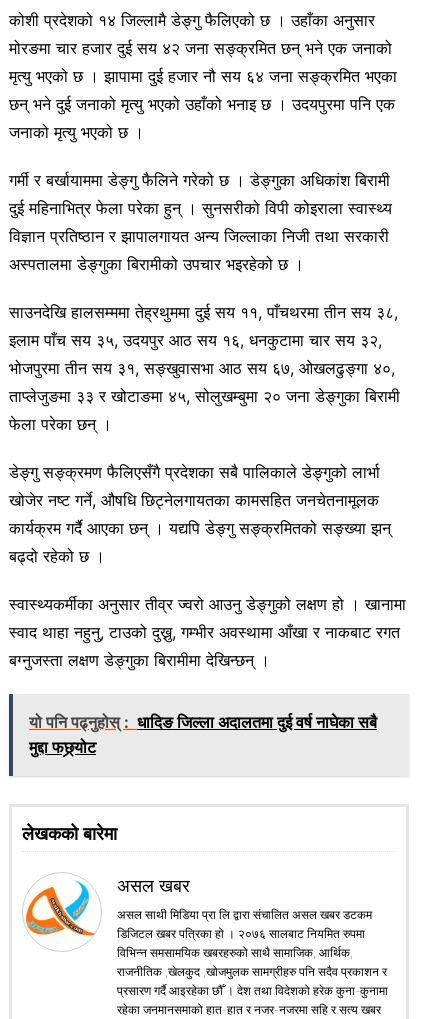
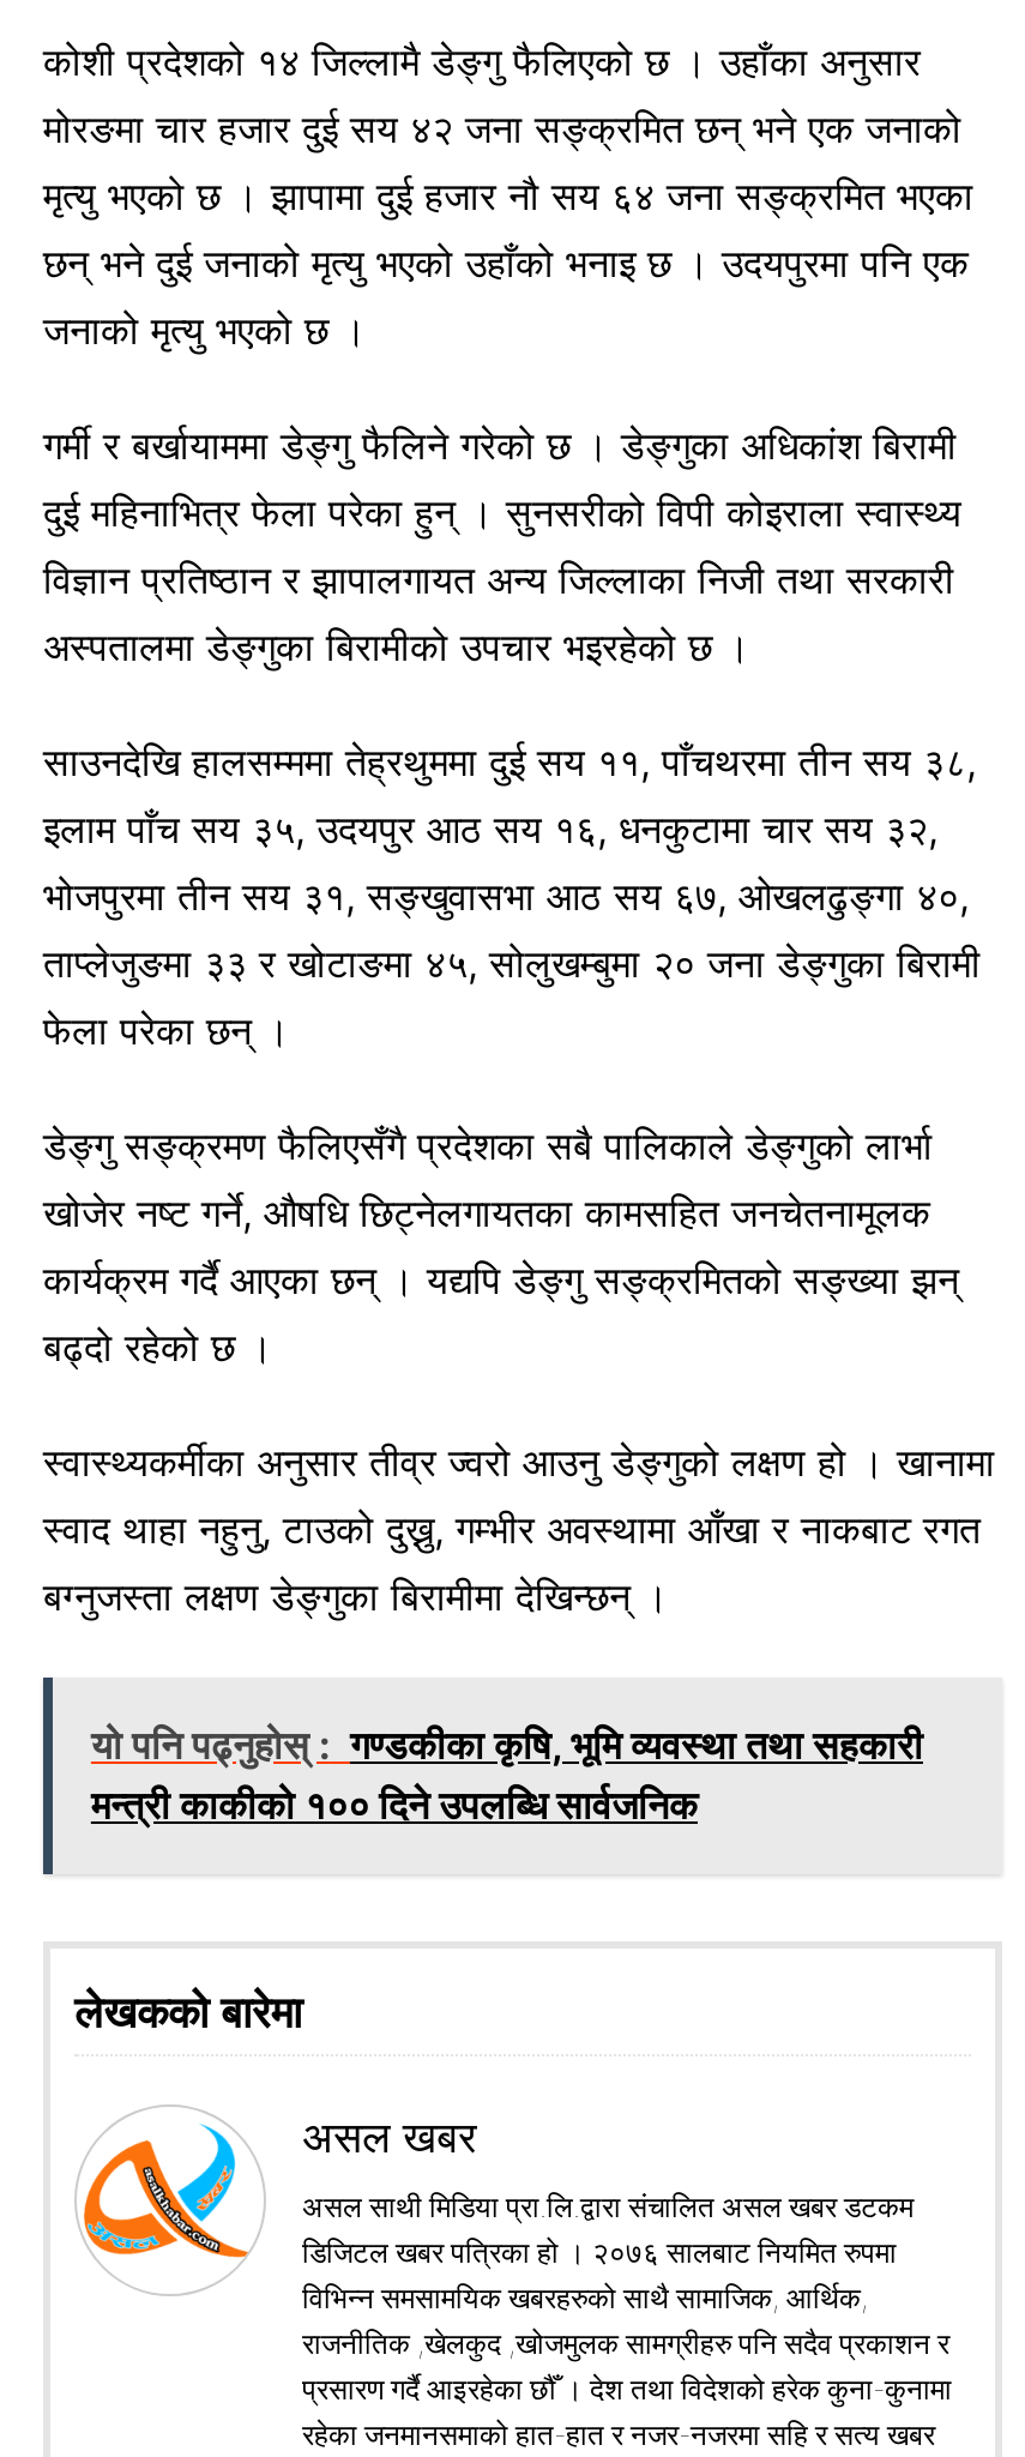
[29,712,377,757] यो पनि पढ्नुहोस् : धादिङ जिल्ला अदालतमा दुई वर्ष नाघेका सबै | मुद्दा फछ्र्योट -> [91,1720,923,1828] यो पनि पढ्नुहोस् : गण्डकीका कृषि, भूमि व्यवस्था तथा सहकारी | मन्त्री काकीको १०० दिने उपलब्धि सार्वजनिक

